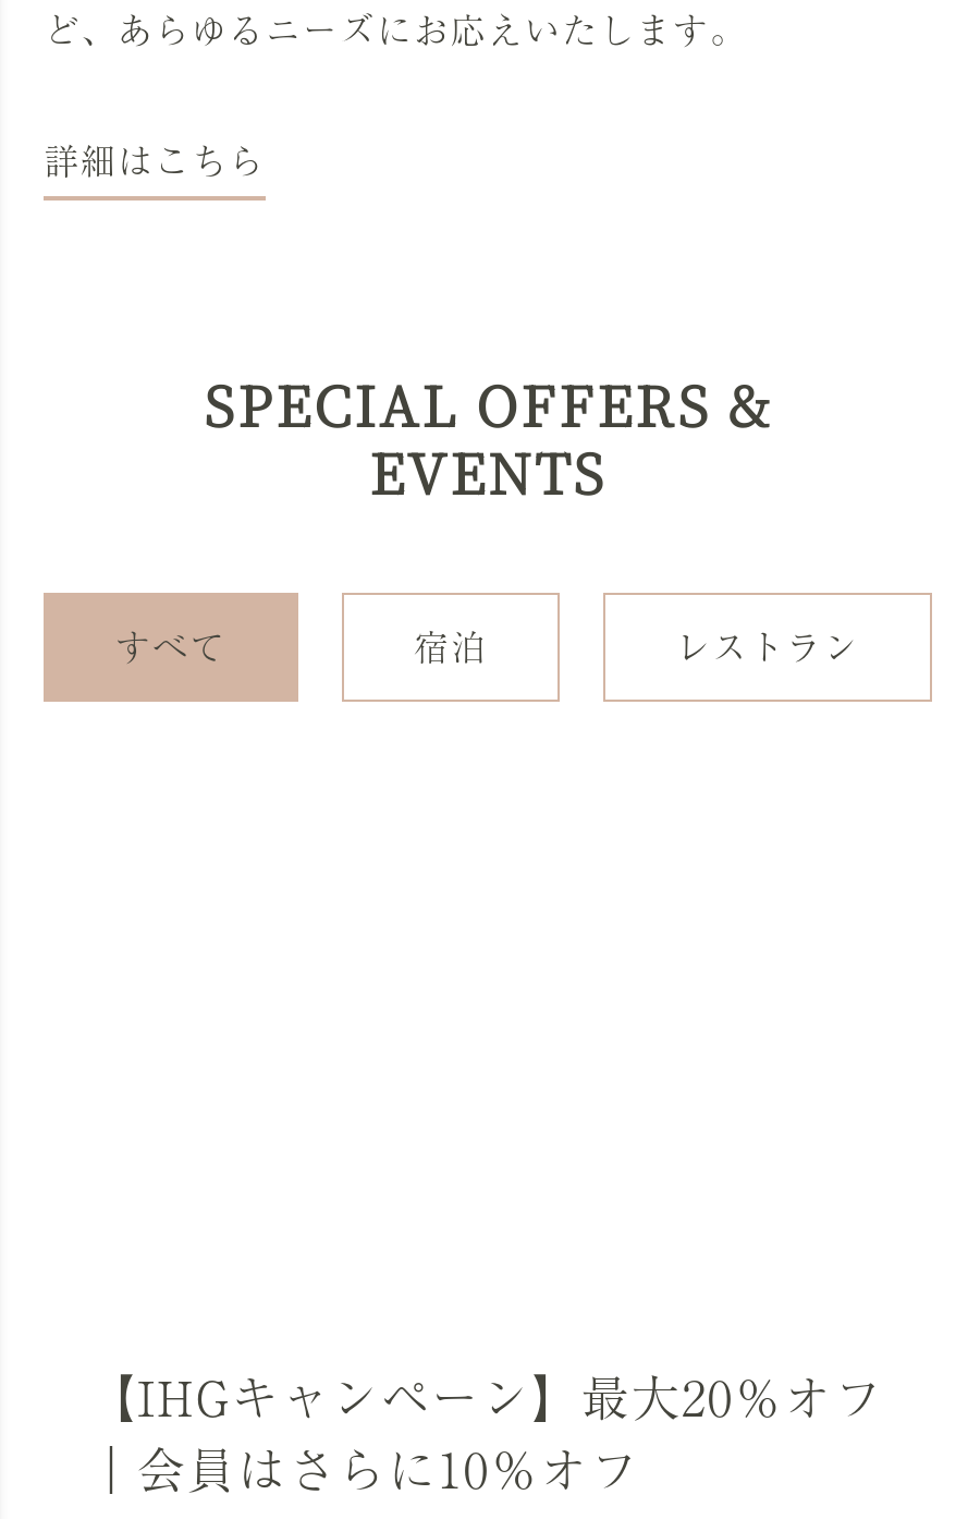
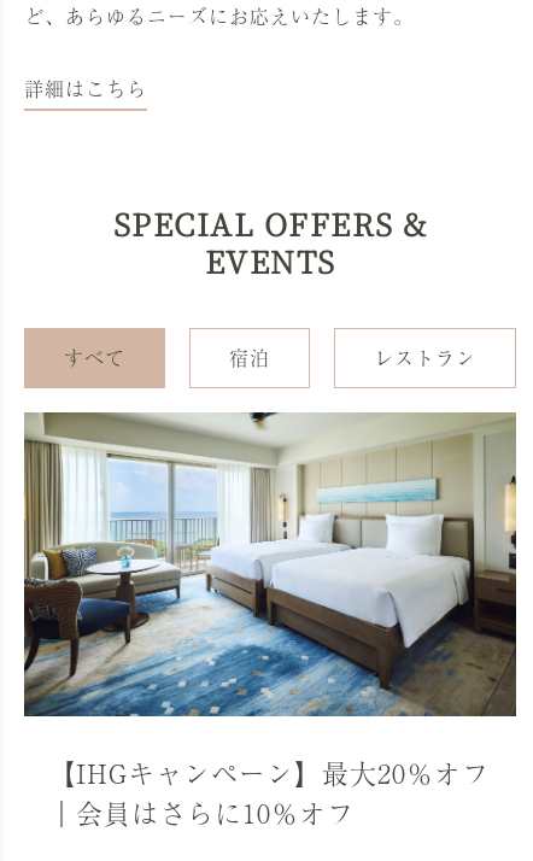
none -> [23,411,517,717] [image]

